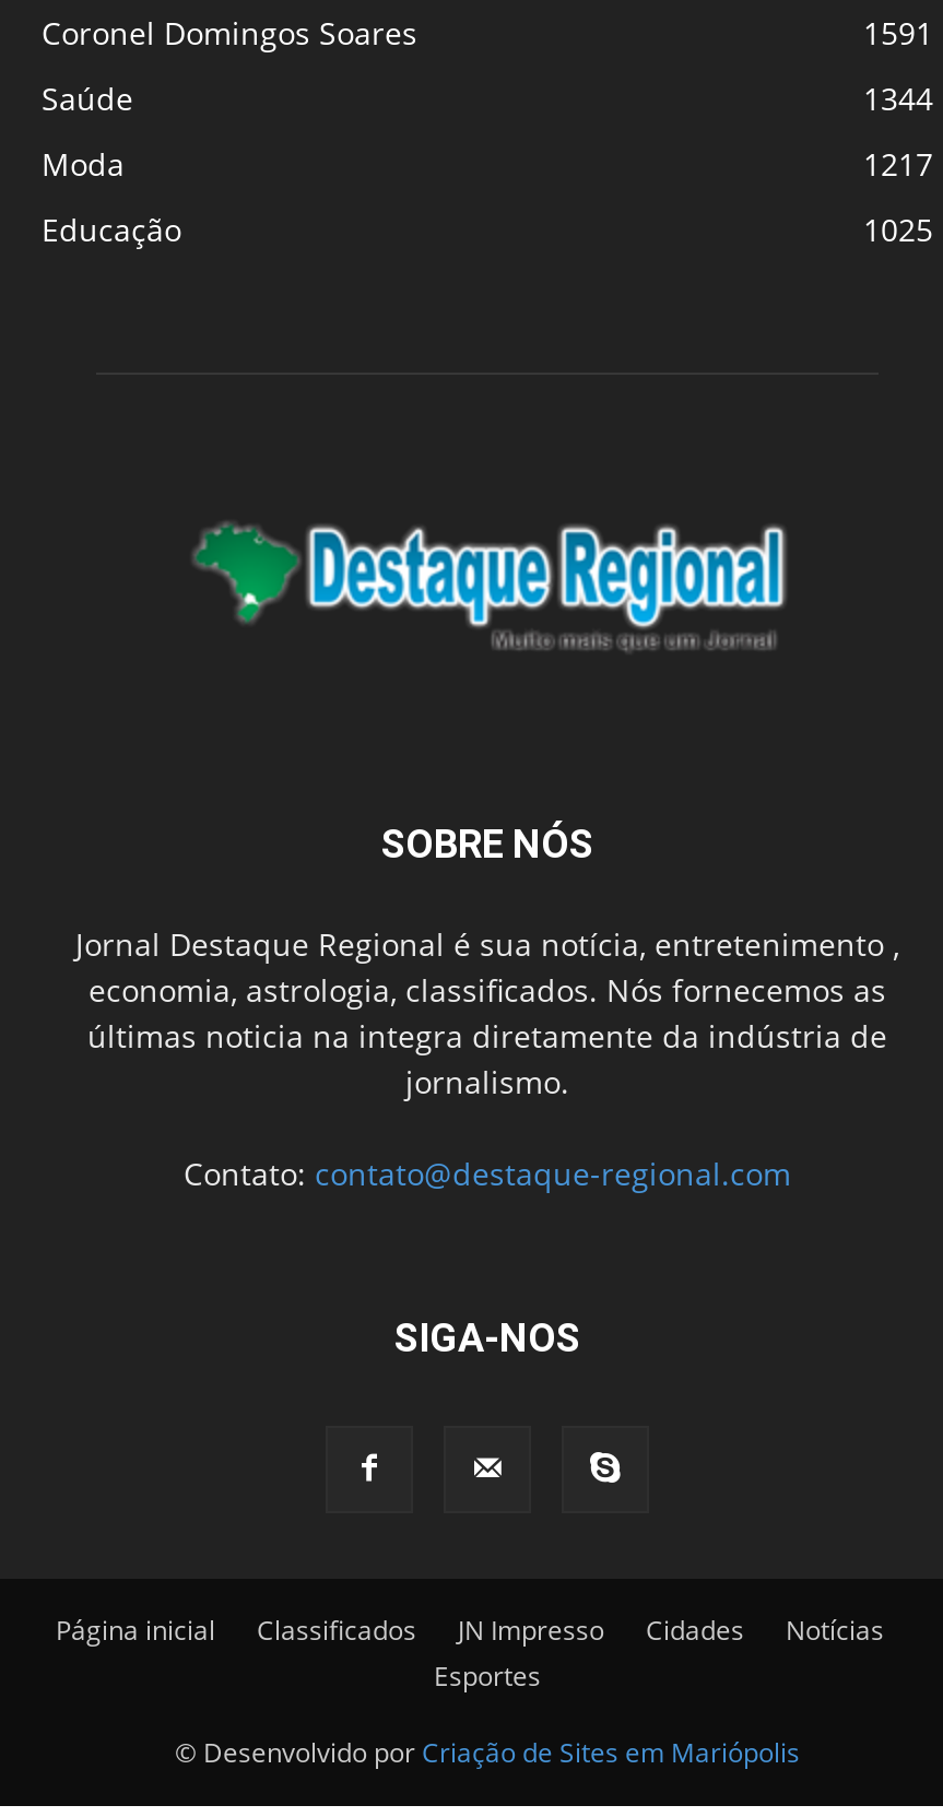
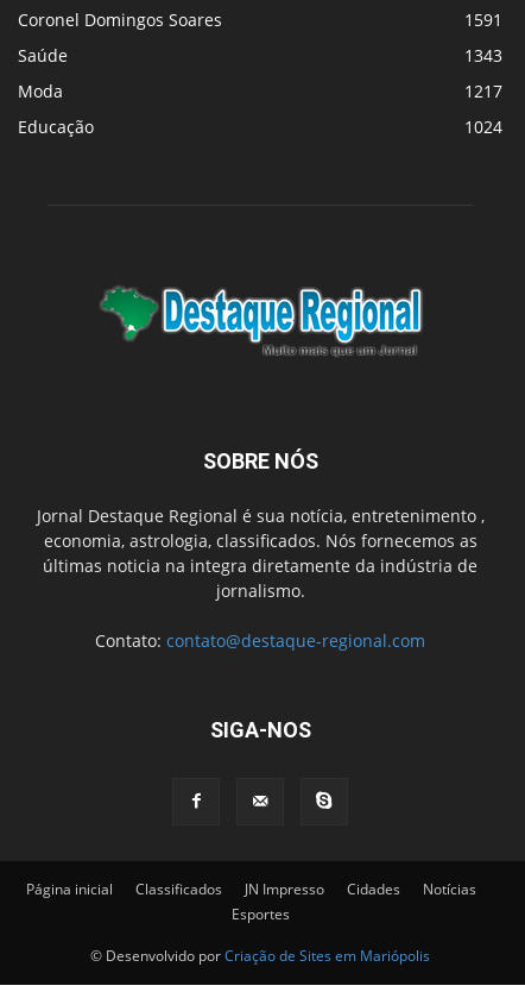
[863,79,933,120] 1344 -> [464,45,502,67] 1343
[863,210,933,251] 1025 -> [464,116,502,139] 1024

